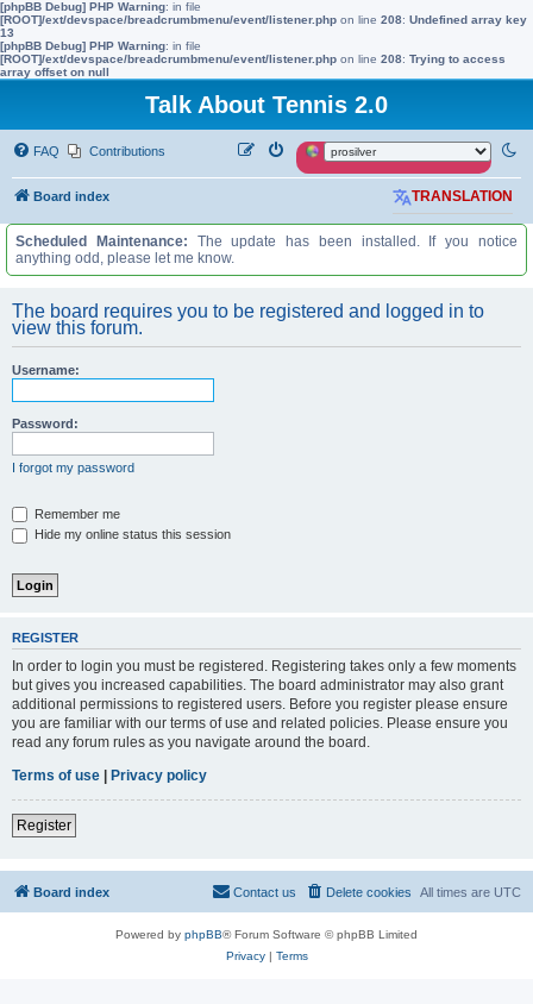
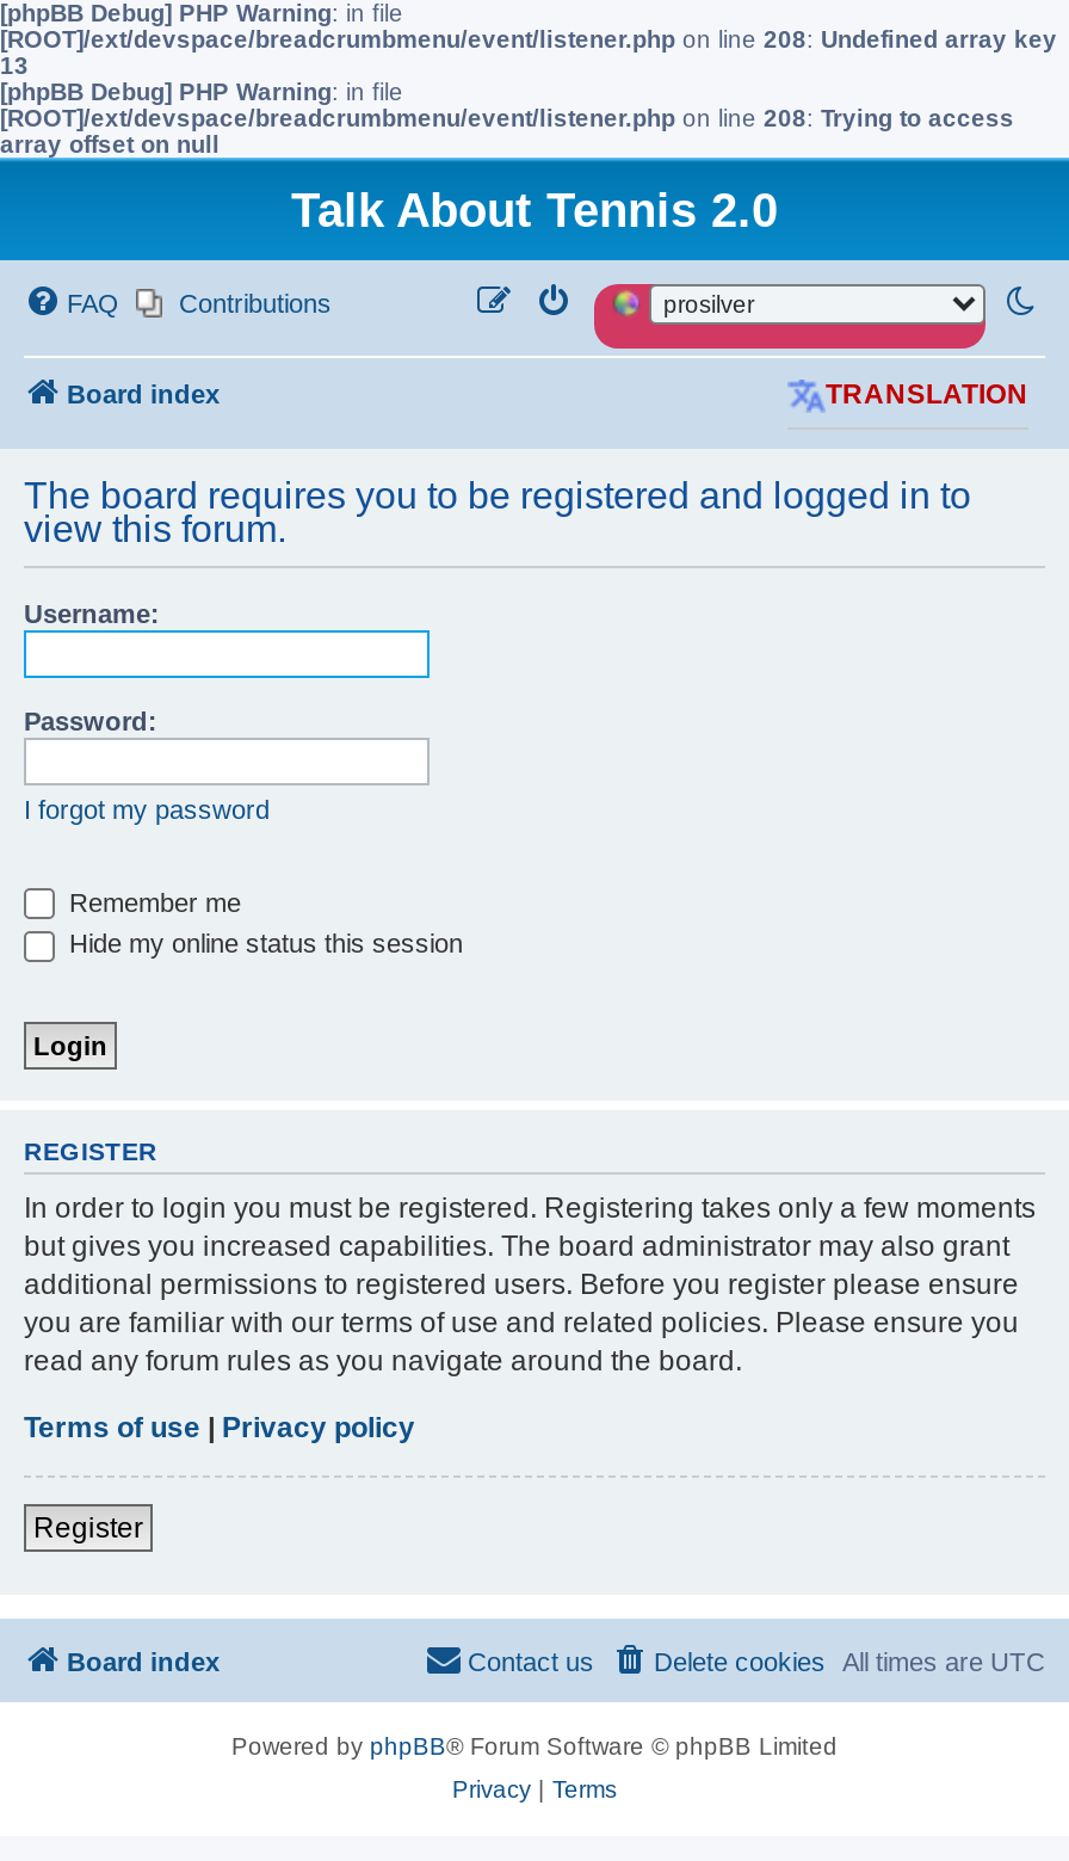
[15,233,518,266] Scheduled Maintenance: The update has been installed. If you notice | anything odd, please let me know. -> none

